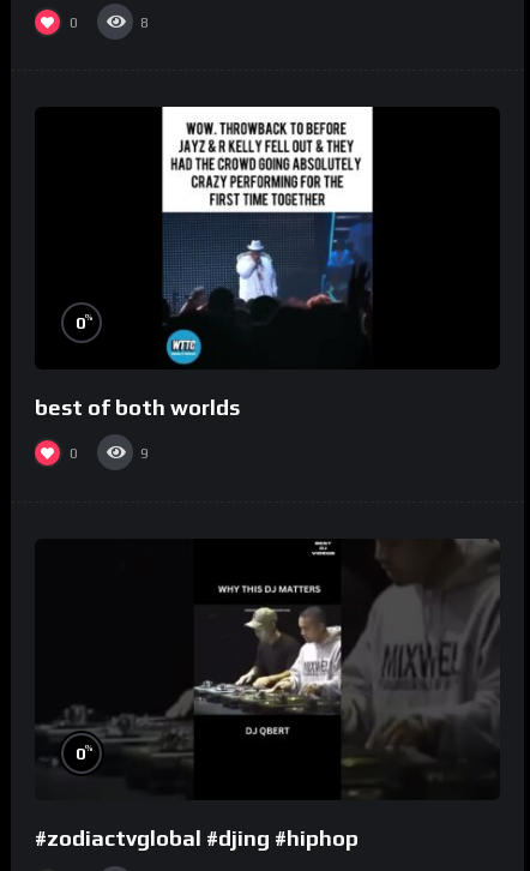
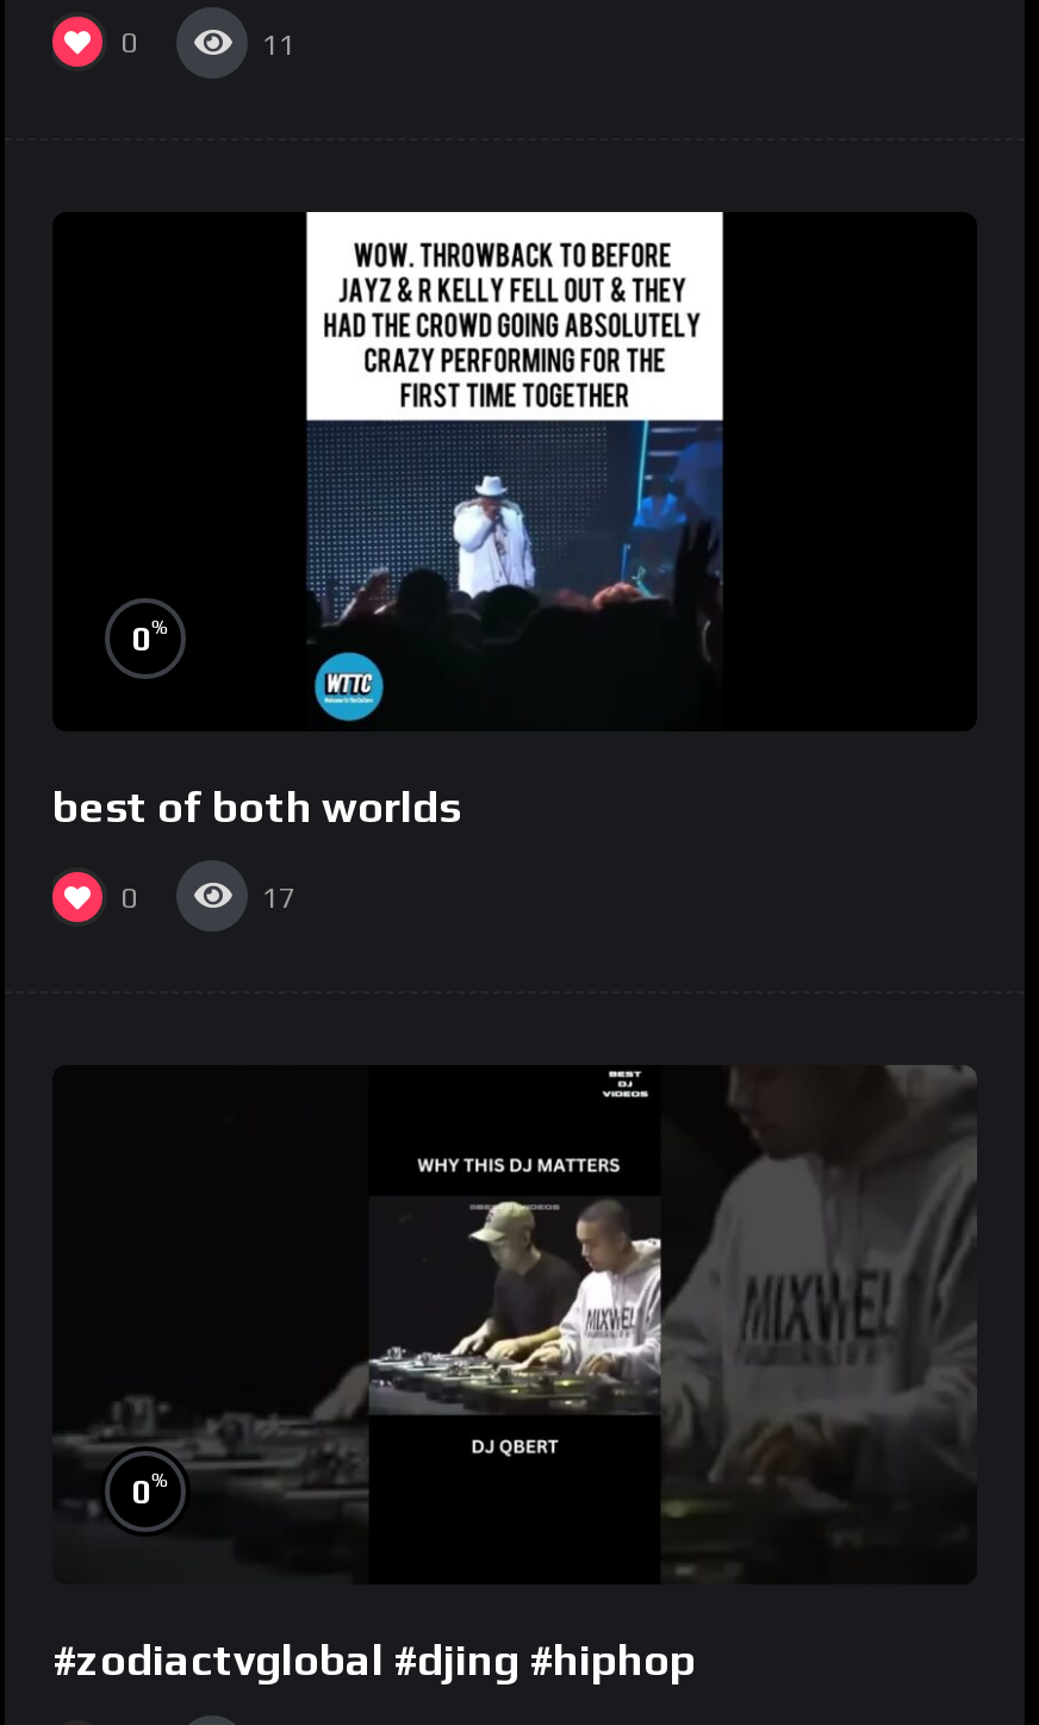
[140,15,149,32] 8 -> [262,28,295,61] 11
[140,446,149,462] 9 -> [262,882,295,915] 17

